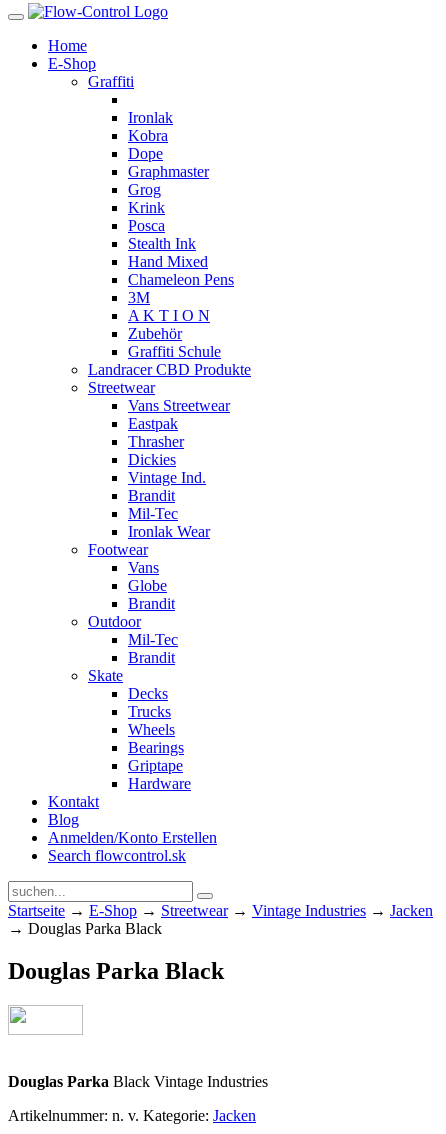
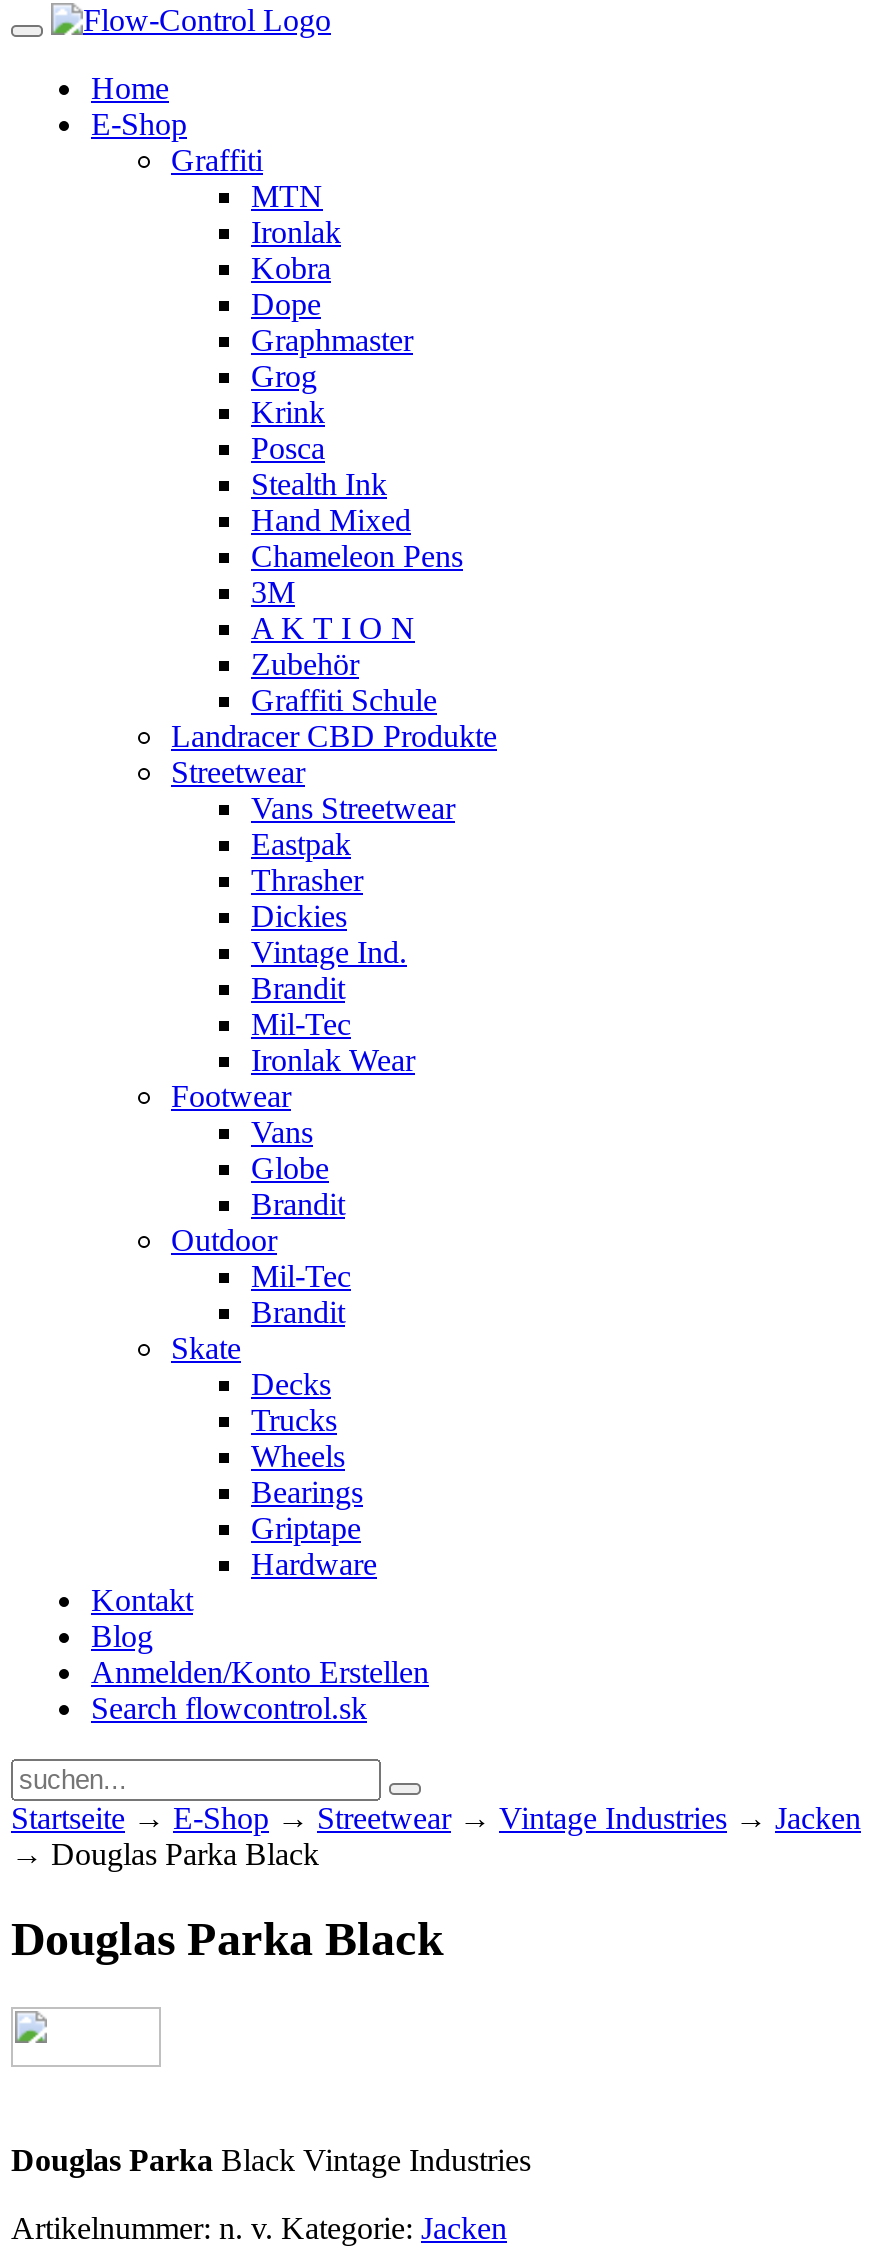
none -> [251,179,323,213] MTN

